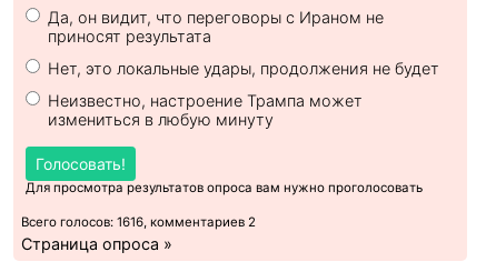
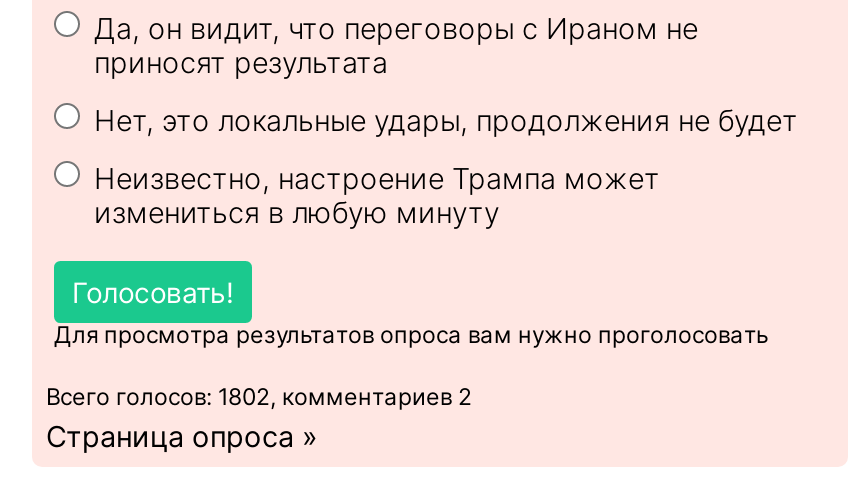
[21,214,256,230] Всего голосов: 1616, комментариев 2 -> [46,382,472,410] Всего голосов: 1802, комментариев 2

